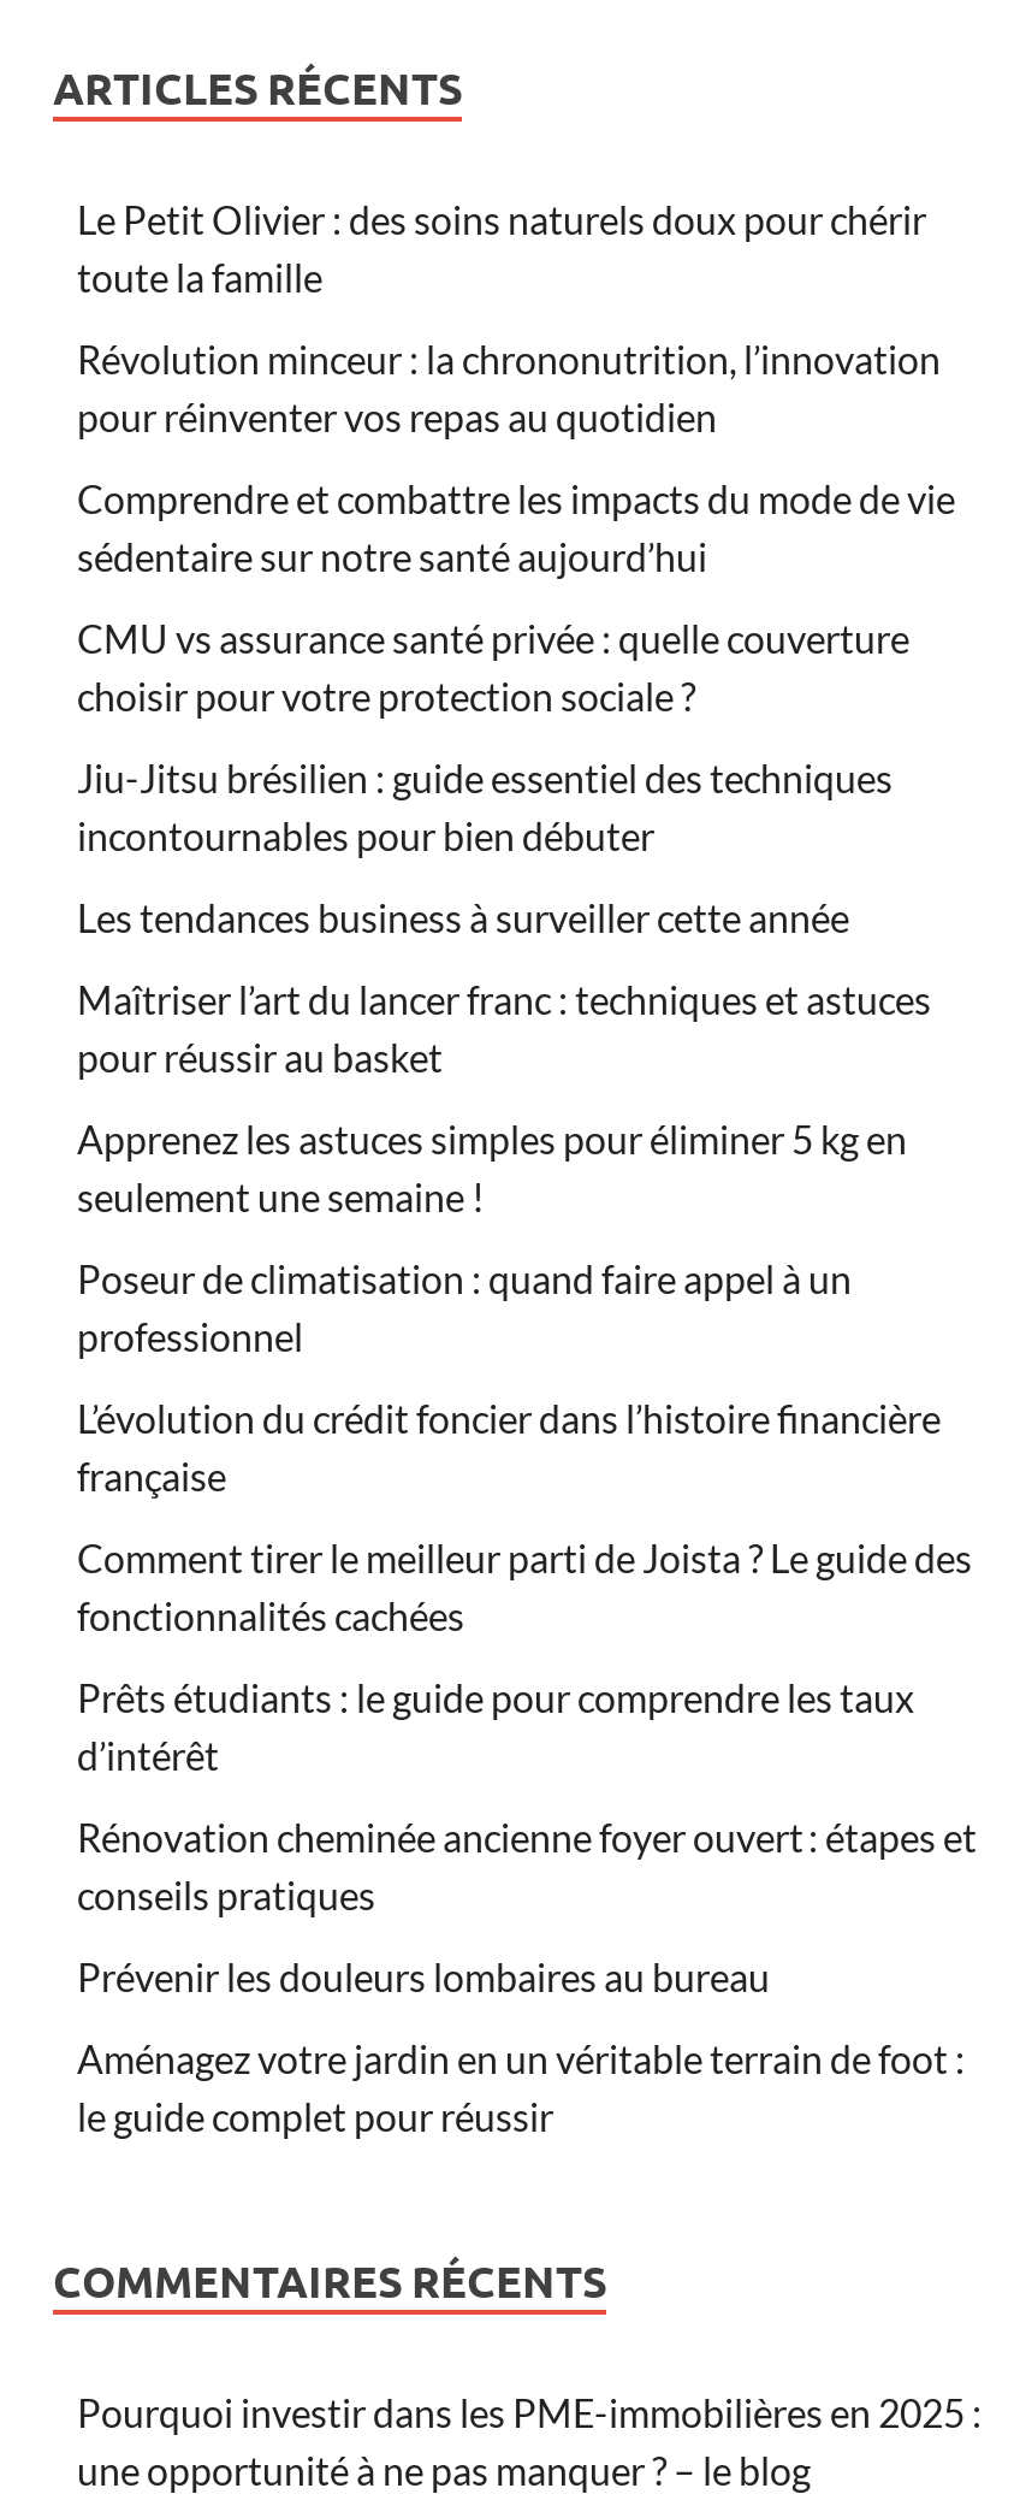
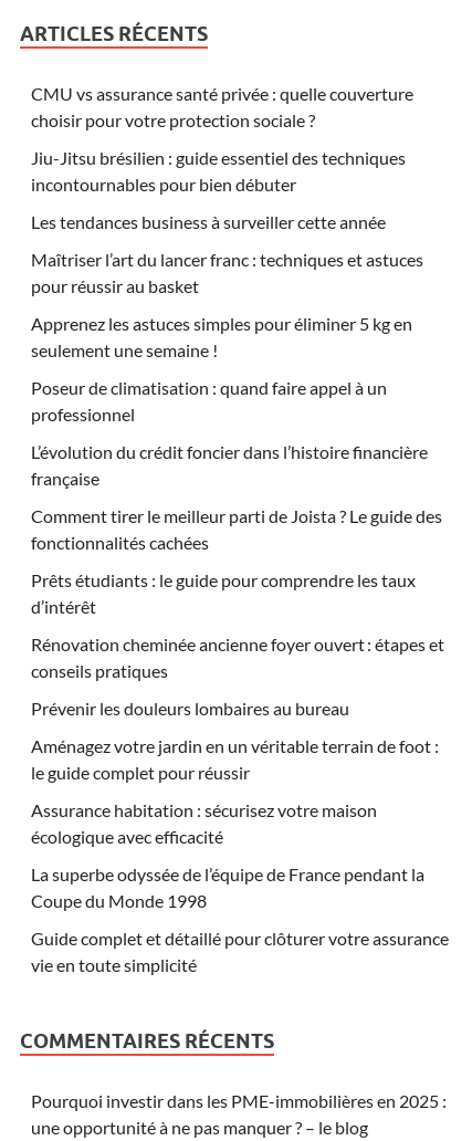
[77,195,955,578] Le Petit Olivier : des soins naturels doux pour chérir | toute la famille | Révolution minceur : la chrononutrition, l’innovation | pour réinventer vos repas au quotidien | Comprendre et combattre les impacts du mode de vie | sédentaire sur notre santé aujourd’hui -> none
moved [77,614,977,2138] -> [31,83,444,782]: CMU vs assurance santé privée : quelle couverture | choisir pour votre protection sociale ? | Jiu-Jitsu brésilien : guide essentiel des techniques | ... | Aménagez votre jardin en un véritable terrain de foot : | le guide complet pour réussir
none -> [31,799,449,975] Assurance habitation : sécurisez votre maison | écologique avec efficacité | La superbe odyssée de l’équipe de France pendant la | Coupe du Monde 1998 | Guide complet et détaillé pour clôturer votre assurance | vie en toute simplicité

